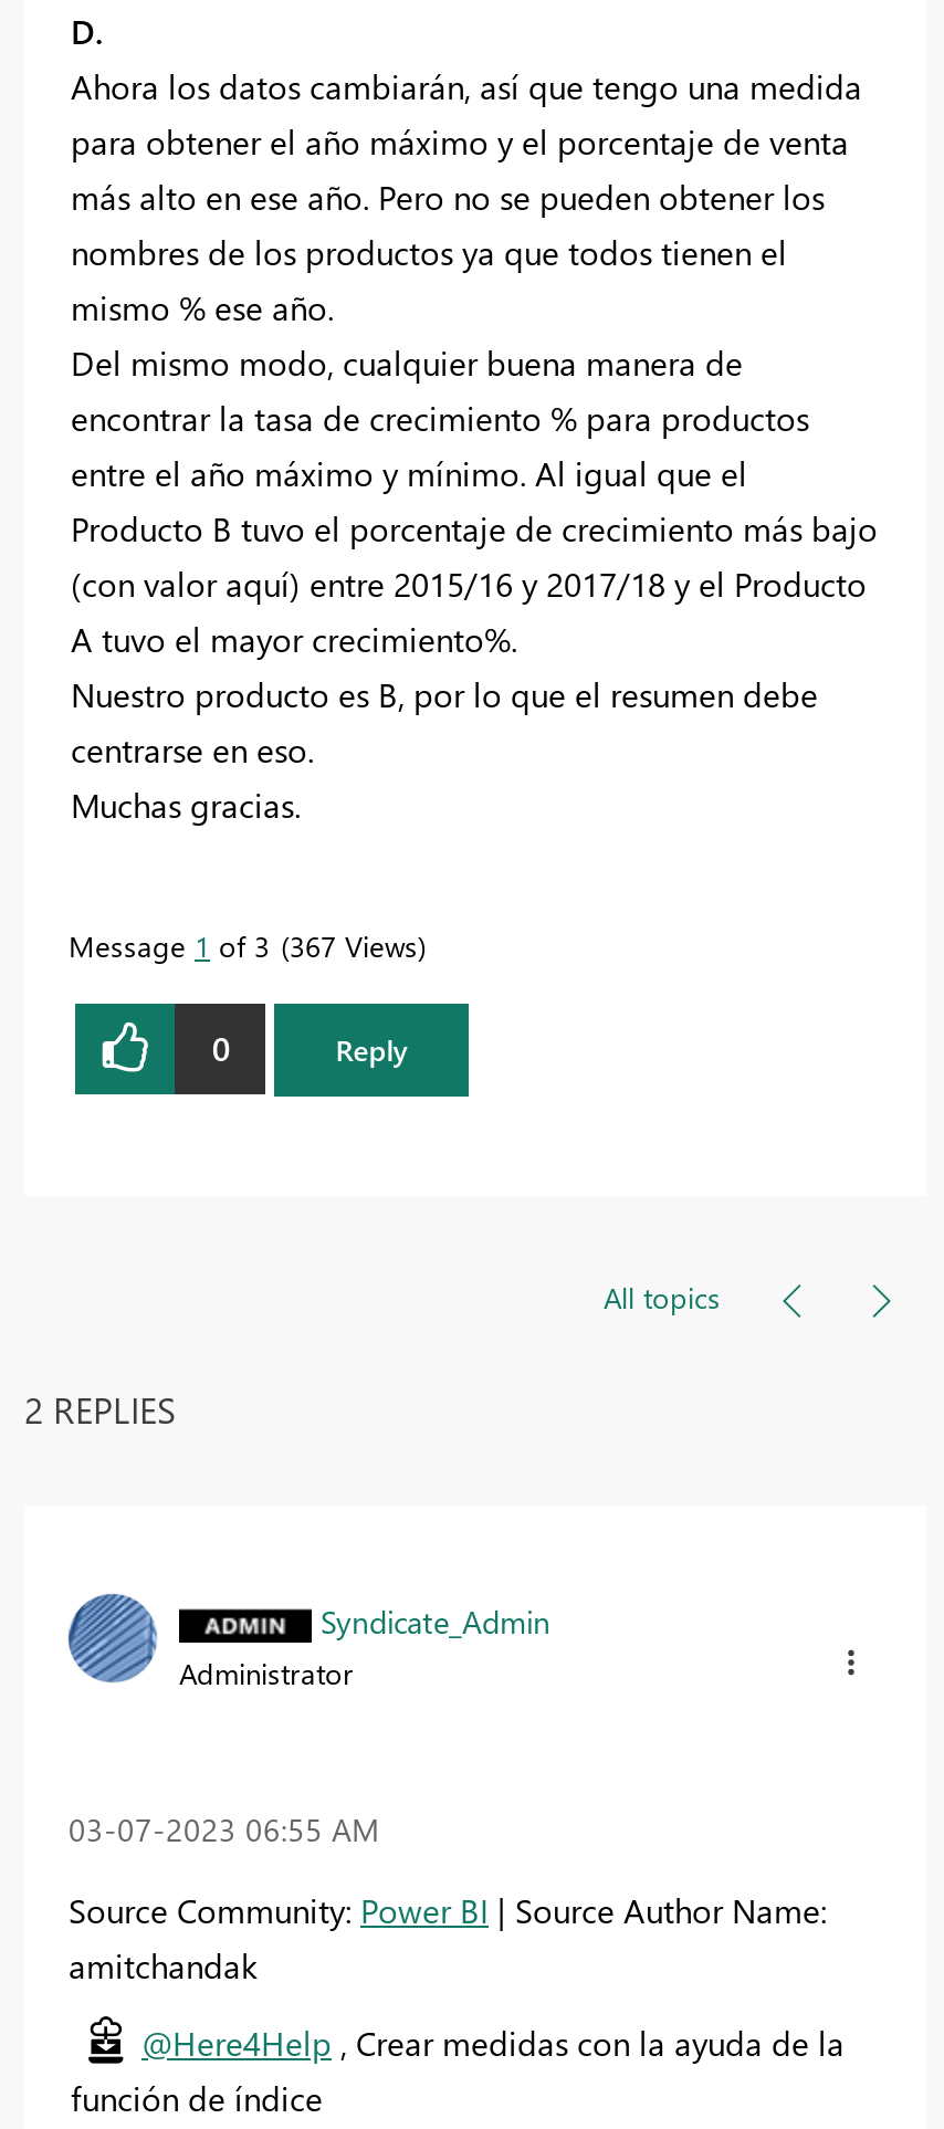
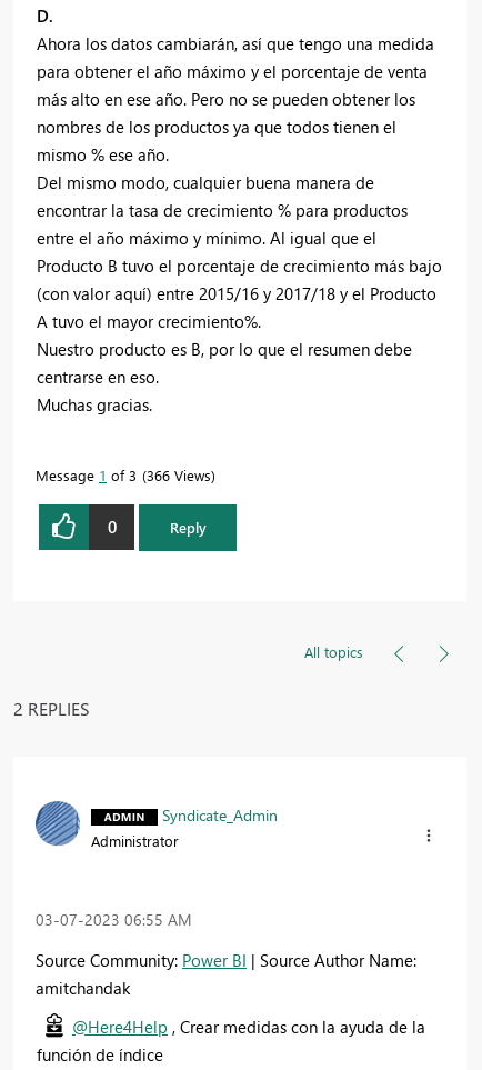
[69,926,418,963] Message 1 of 3 367 Views -> [36,465,211,484] Message 1 of 3 366 Views

